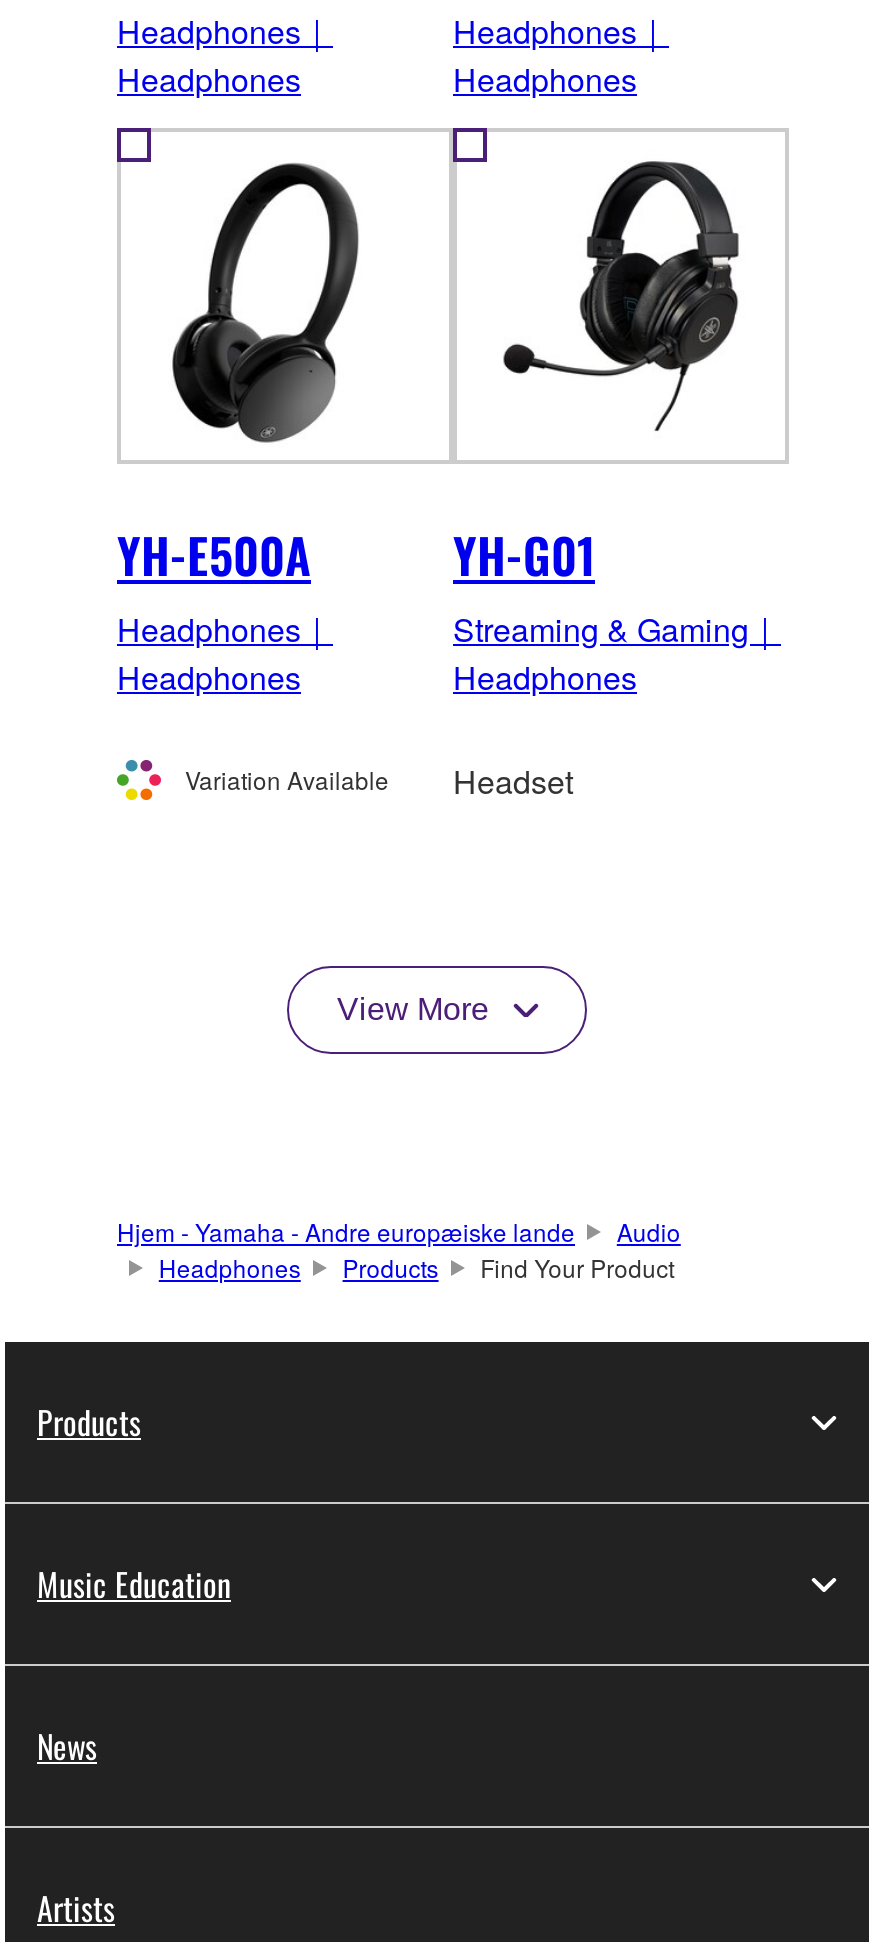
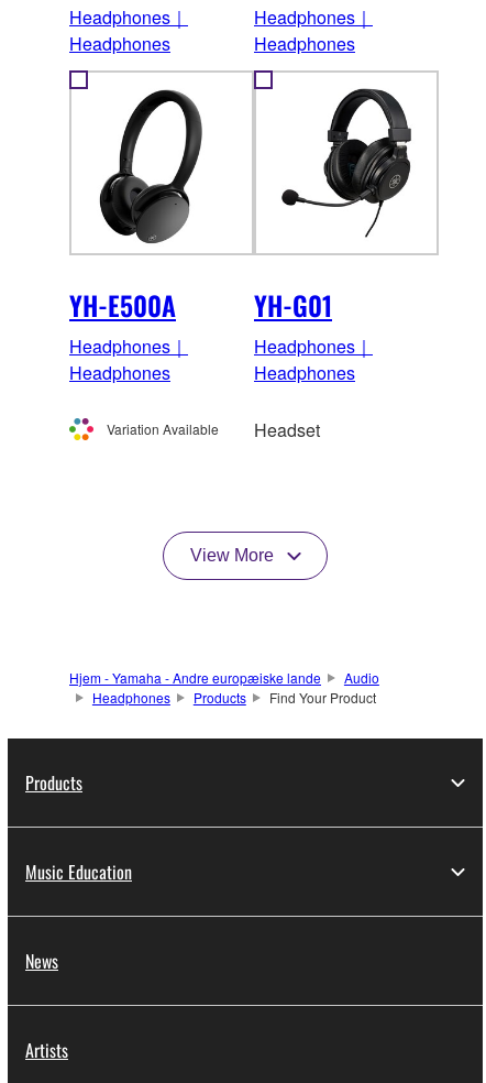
[453,606,781,652] Streaming & Gaming｜ -> [254,334,373,359] Headphones｜

